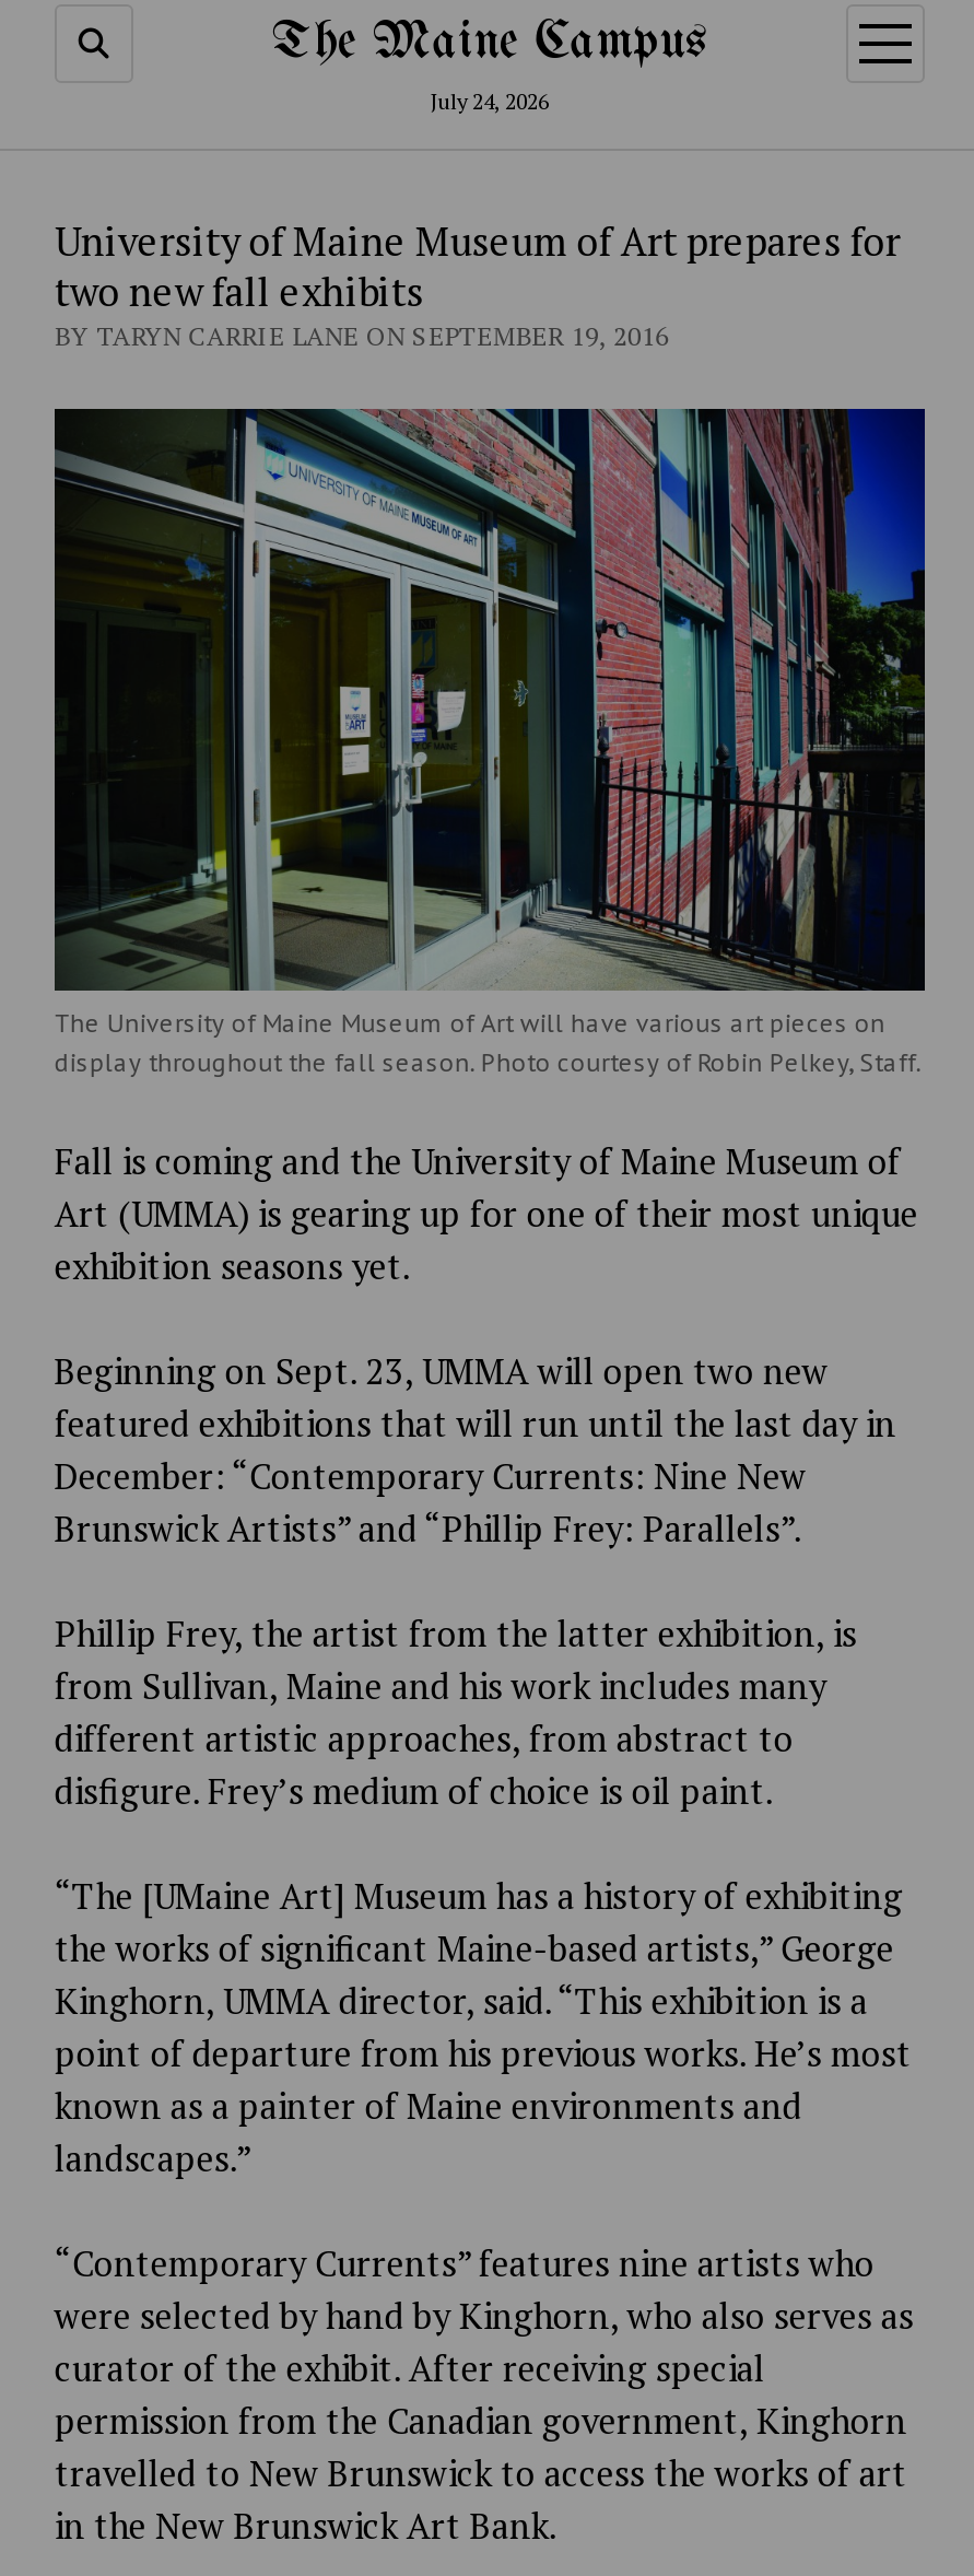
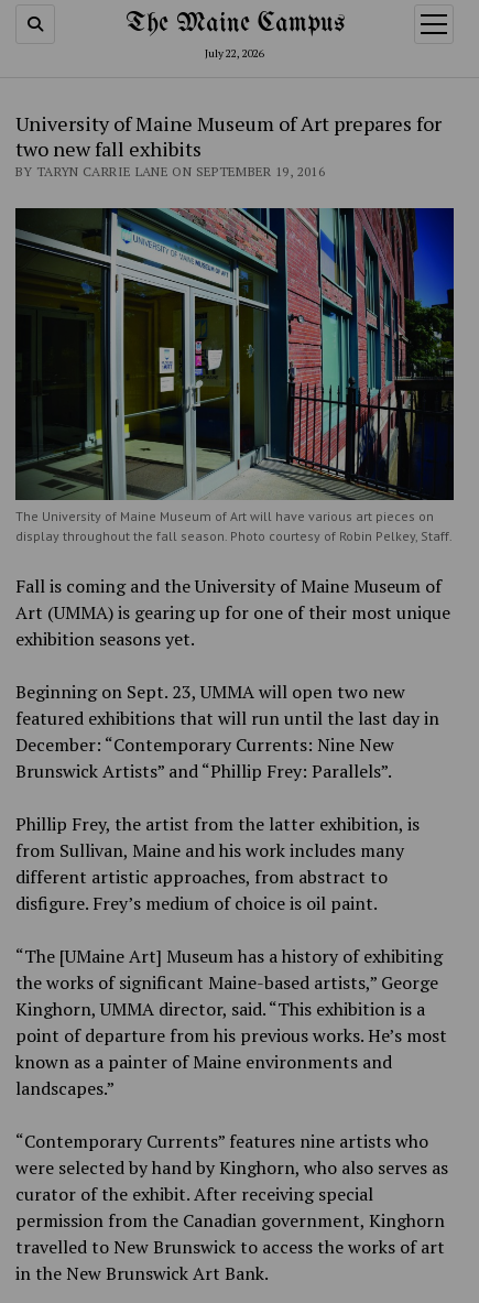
[431,87,549,116] July 24, 2026 -> [205,46,264,61] July 22, 2026

